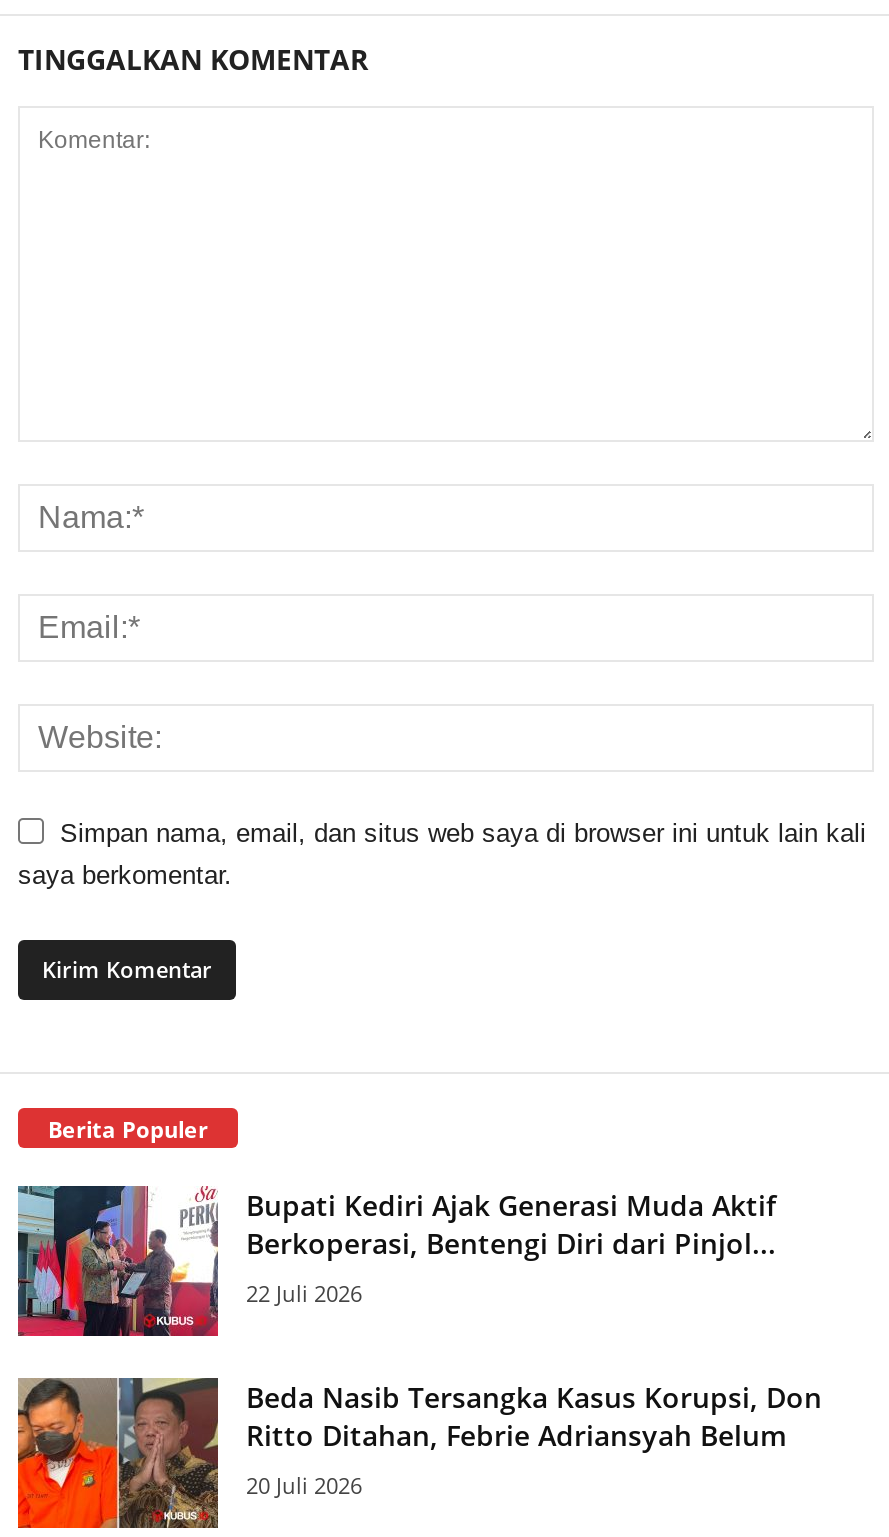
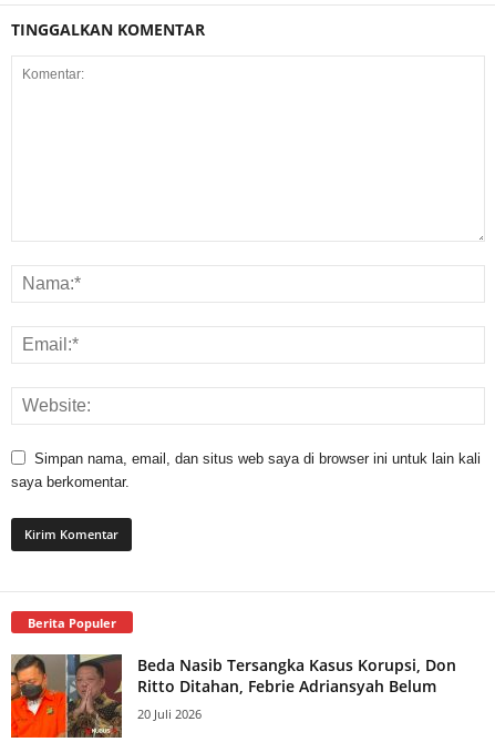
[16,1184,776,1338] [image] | Bupati Kediri Ajak Generasi Muda Aktif | Berkoperasi, Bentengi Diri dari Pinjol... | 22 Juli 2026 -> none

